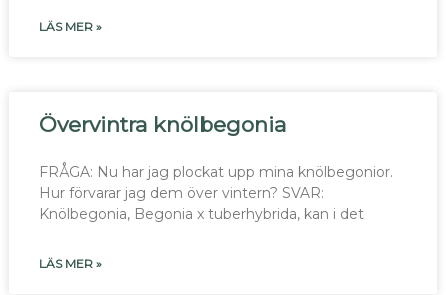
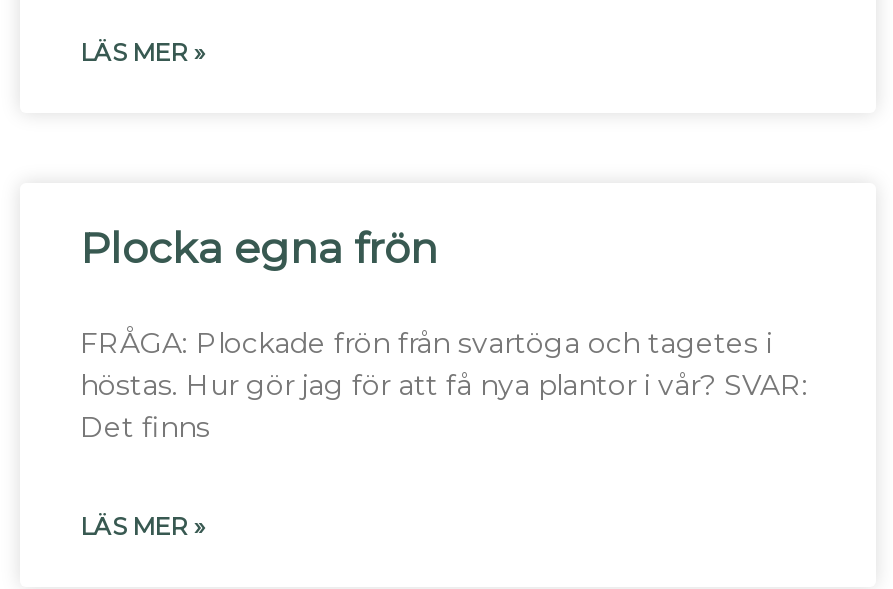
[39,111,286,136] Övervintra knölbegonia -> [80,222,438,272] Plocka egna frön
[39,162,393,222] FRÅGA: Nu har jag plockat upp mina knölbegonior. | Hur förvarar jag dem över vintern? SVAR: | Knölbegonia, Begonia x tuberhybrida, kan i det -> [80,324,808,444] FRÅGA: Plockade frön från svartöga och tagetes i | höstas. Hur gör jag för att få nya plantor i vår? SVAR: | Det finns

